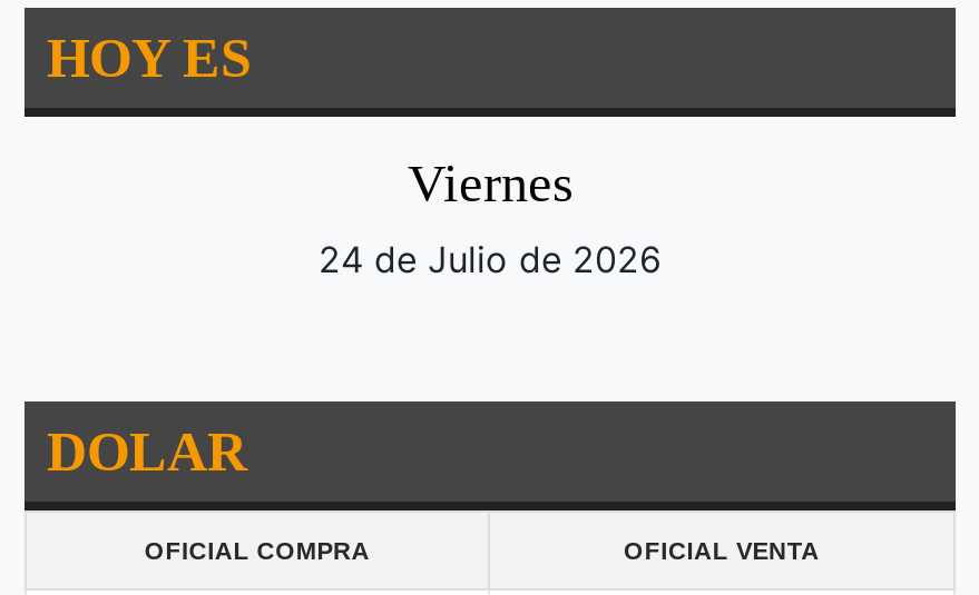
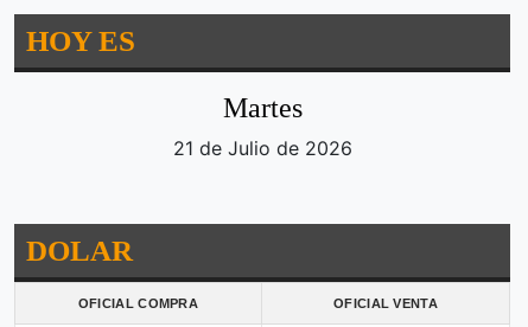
[319,154,662,281] Viernes | 24 de Julio de 2026 -> [173,92,352,160] Martes | 21 de Julio de 2026

